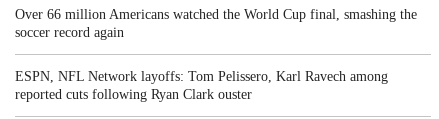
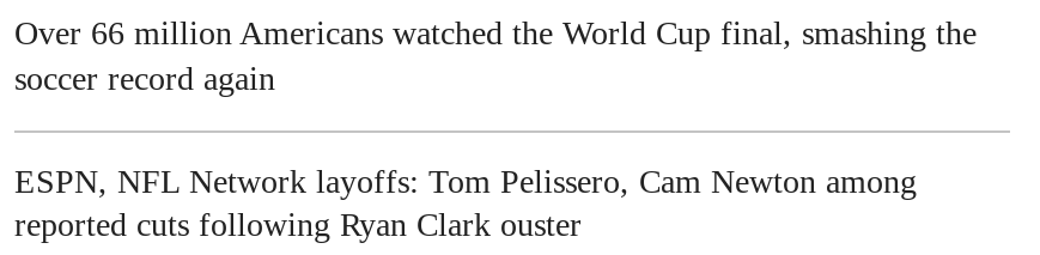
[15,69,388,84] ESPN, NFL Network layoffs: Tom Pelissero, Karl Ravech among -> [14,163,917,199] ESPN, NFL Network layoffs: Tom Pelissero, Cam Newton among

